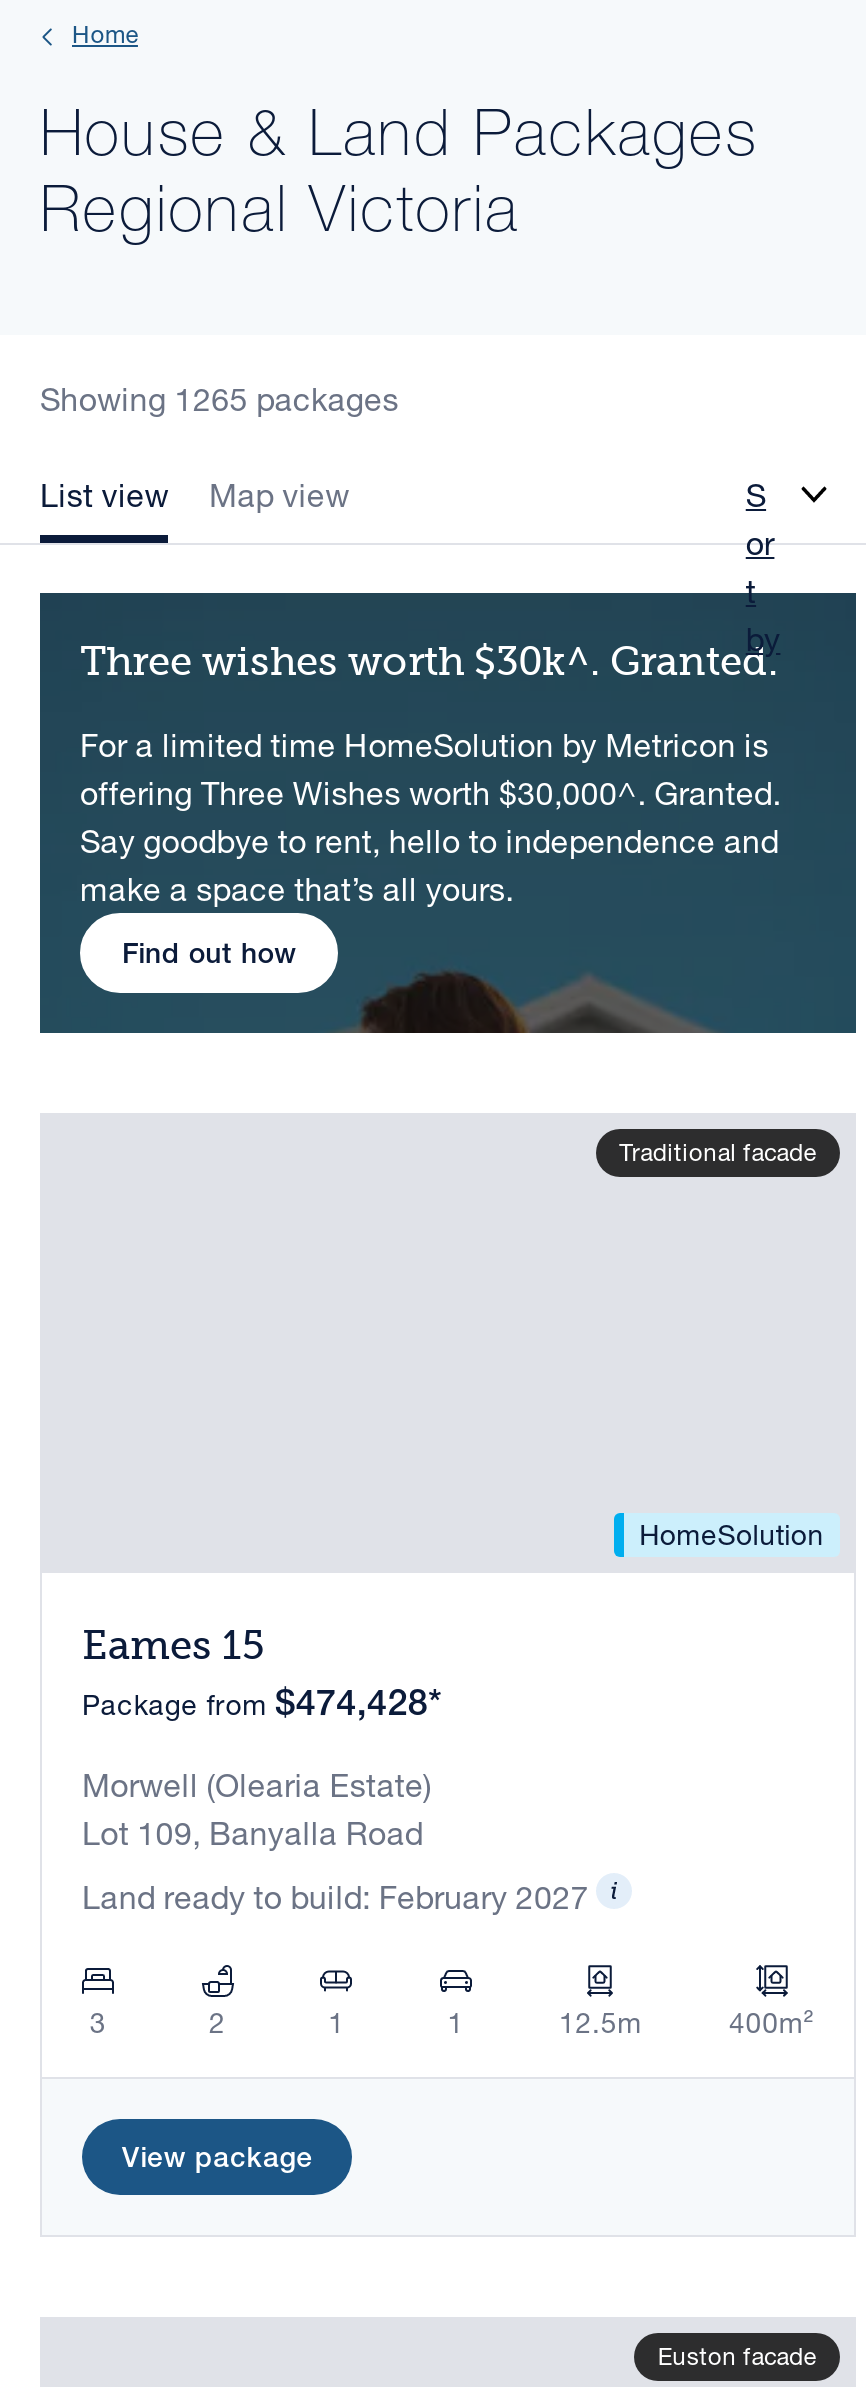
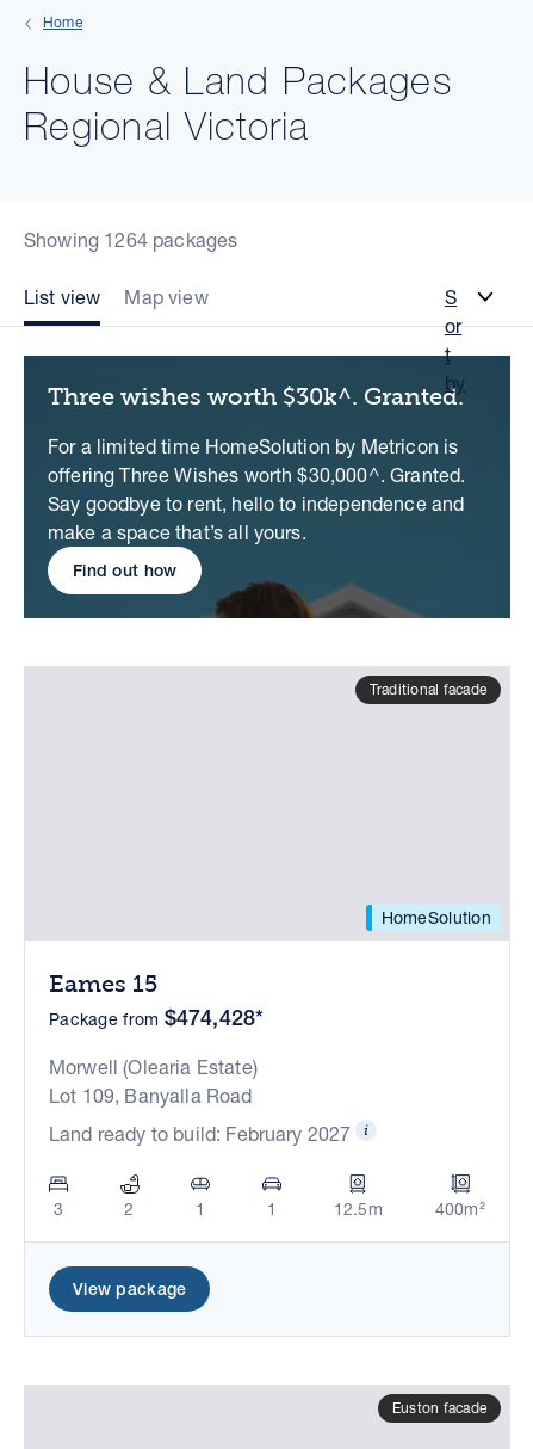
[40,379,399,417] Showing 1265 packages -> [24,228,238,251] Showing 1264 packages

